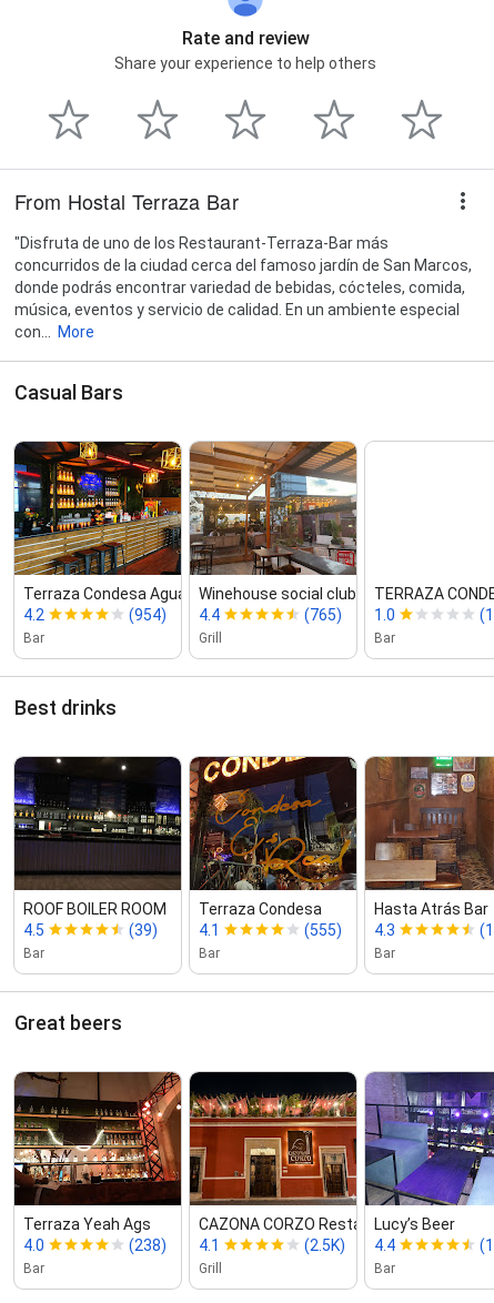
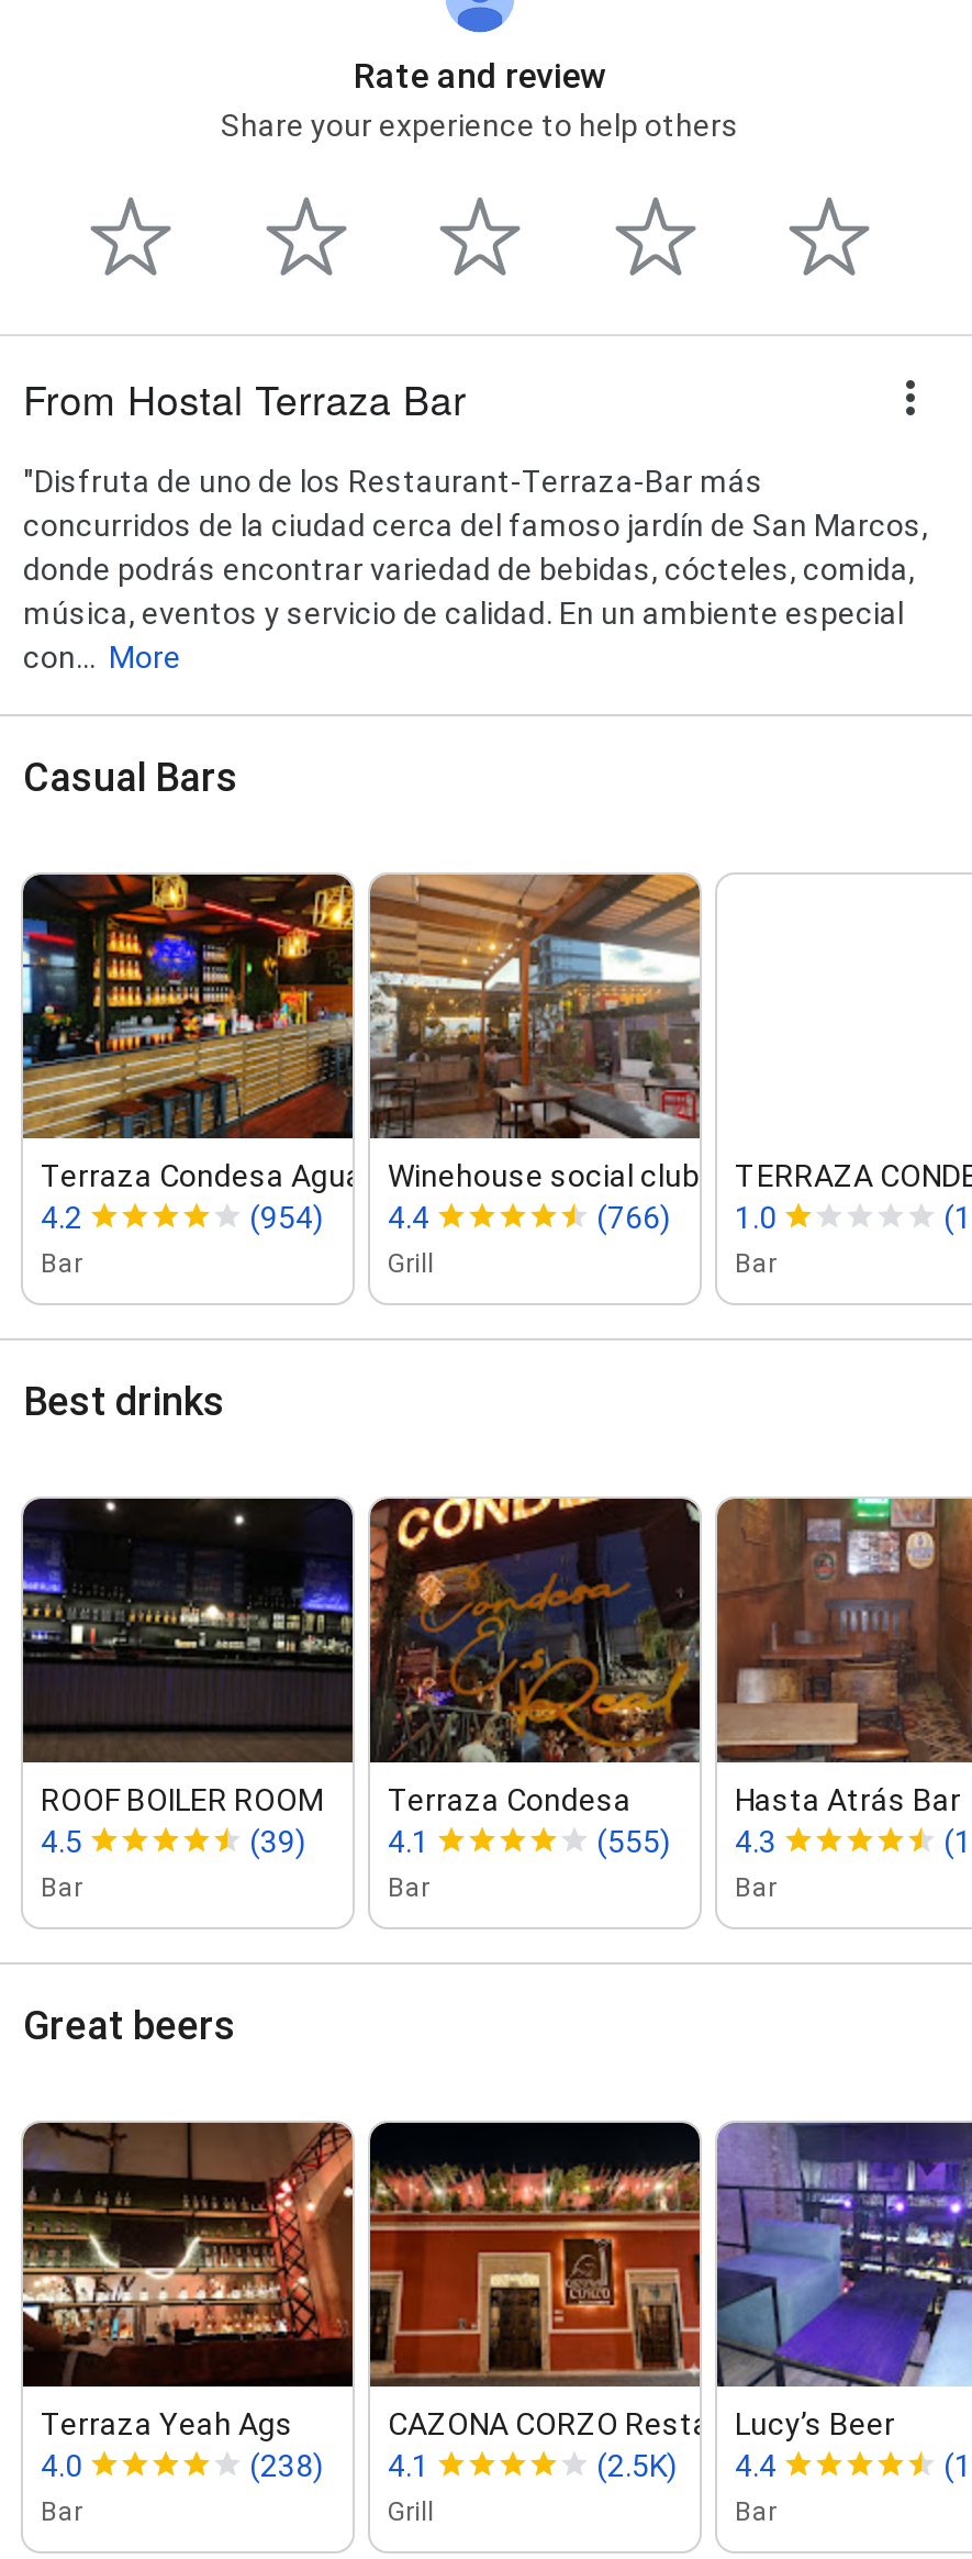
[304,606,395,623] (765) 1.0 -> [596,1199,777,1234] (766) 1.0

